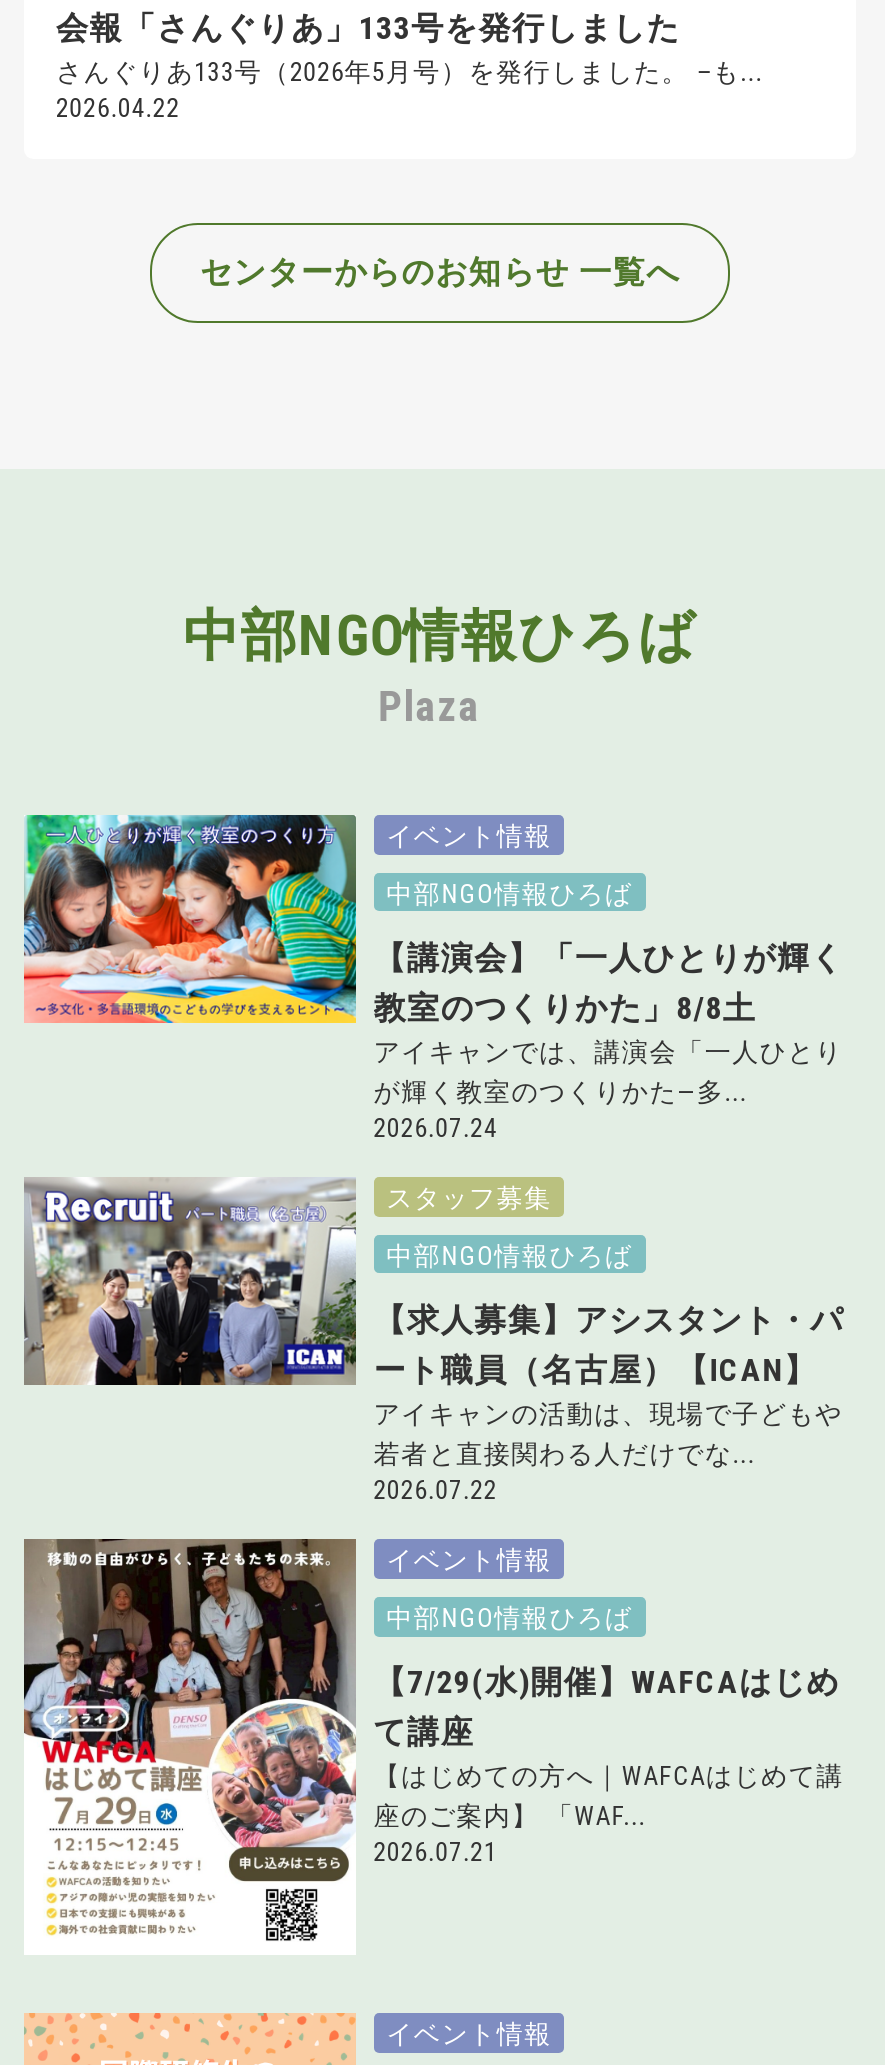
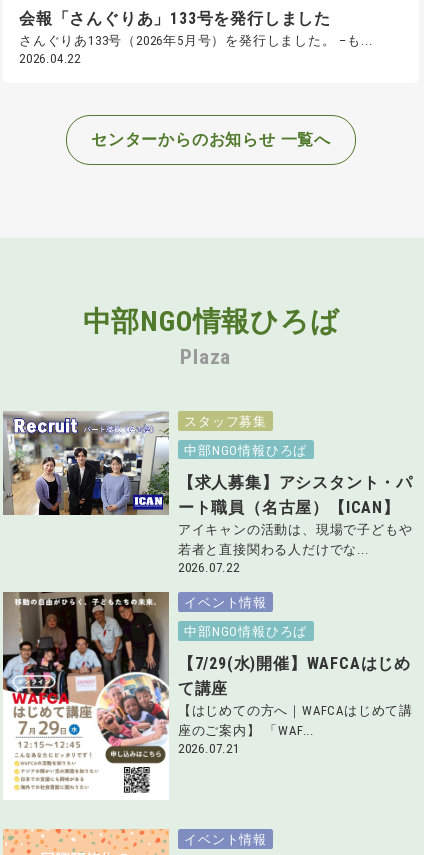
[22,813,844,1143] [image] | イベント情報 | 中部NGO情報ひろば | 【講演会】「一人ひとりが輝く | 教室のつくりかた」8/8土 | アイキャンでは、講演会「一人ひとり | が輝く教室のつくりかた―多... | 2026.07.24 -> none

